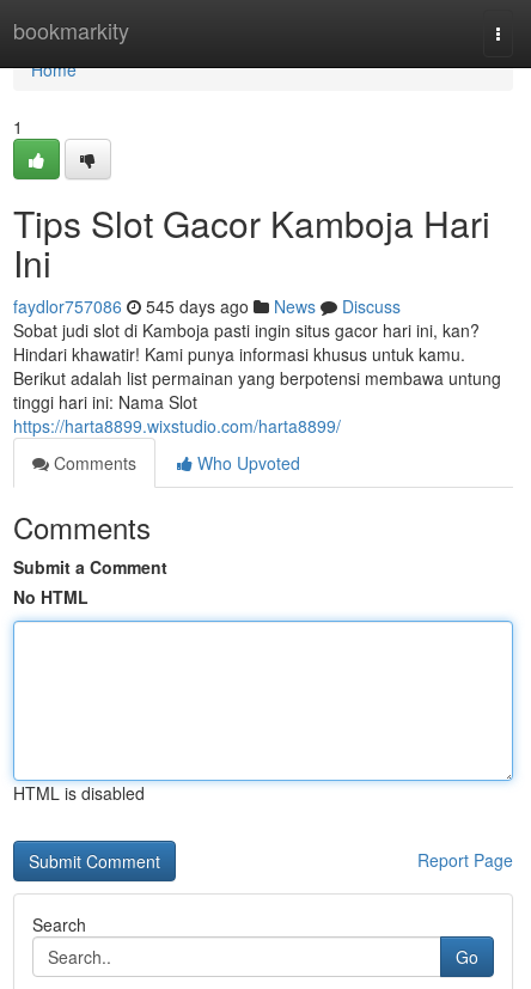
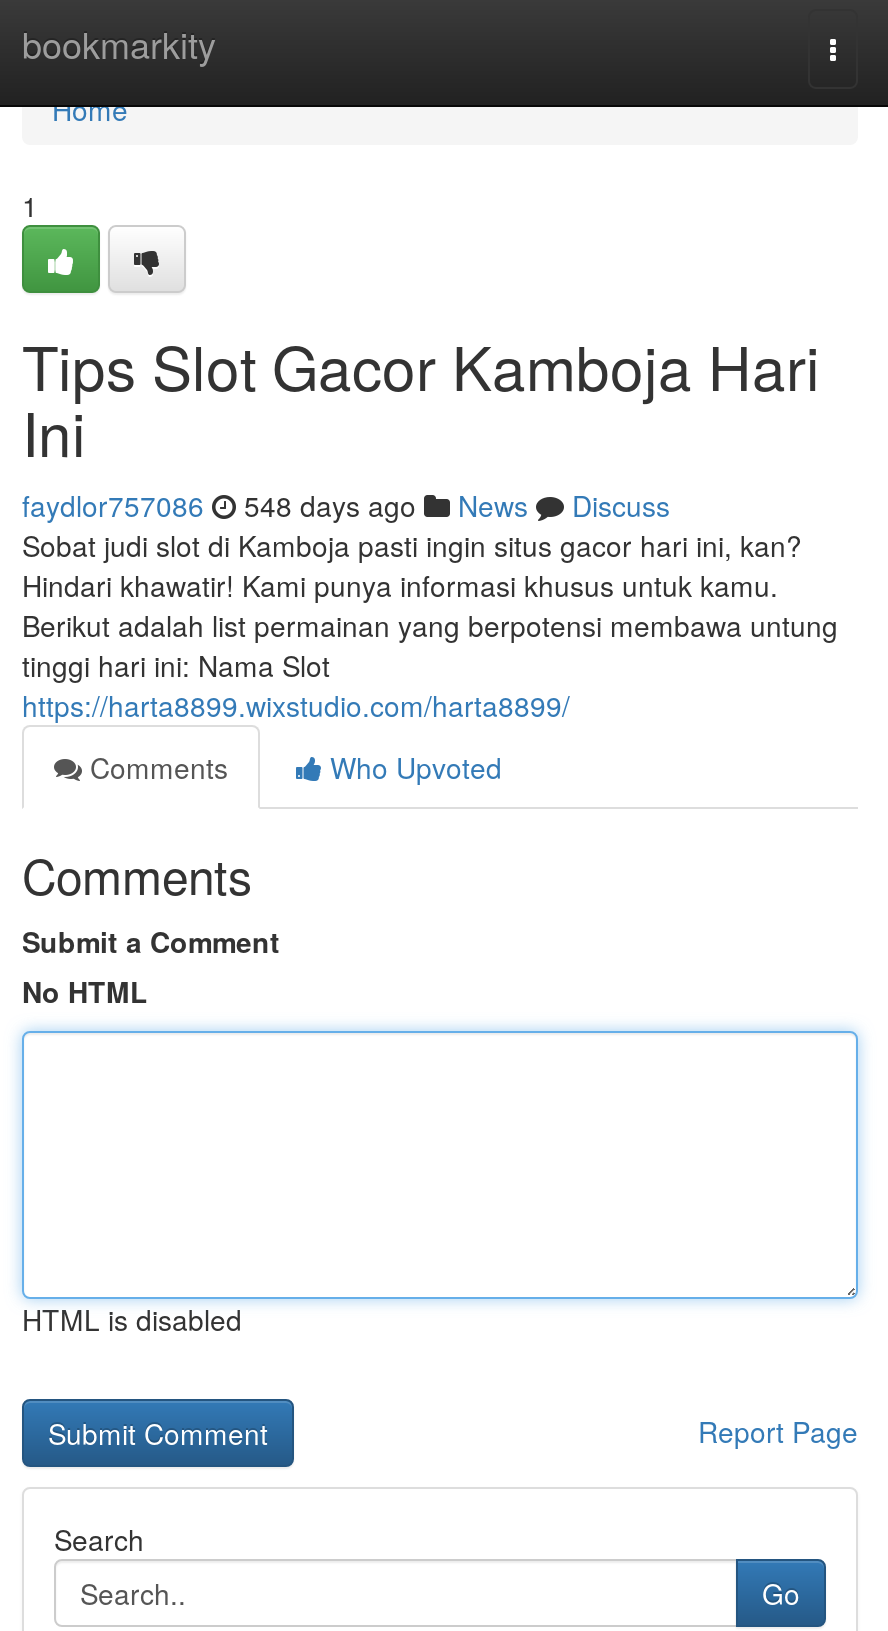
[13,294,401,318] faydlor757086 545 days ago News Discuss -> [22,485,670,525] faydlor757086 548 days ago News Discuss

